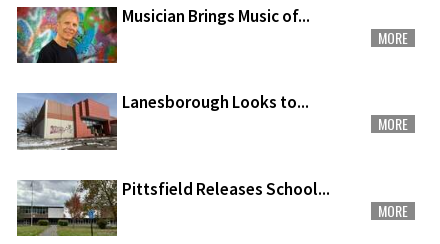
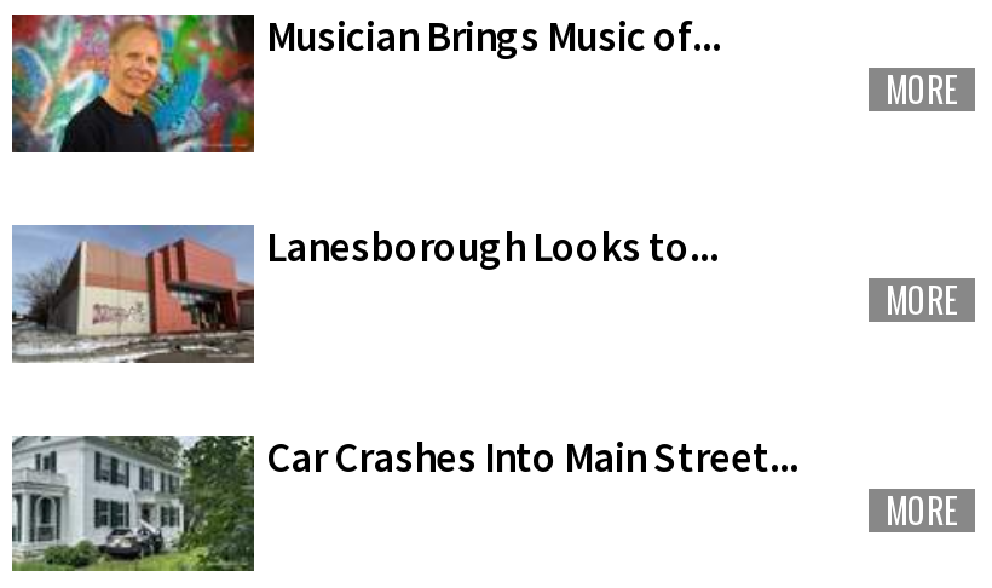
[16,178,330,236] [image] | Pittsfield Releases School... -> [12,430,798,571] [image] | Car Crashes Into Main Street...

